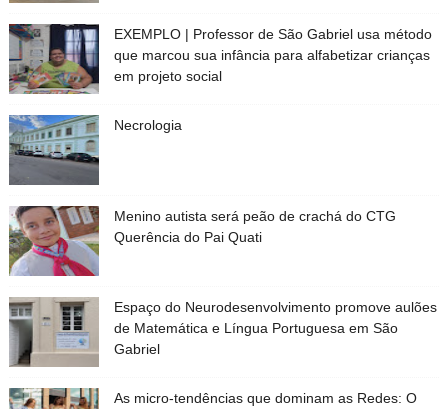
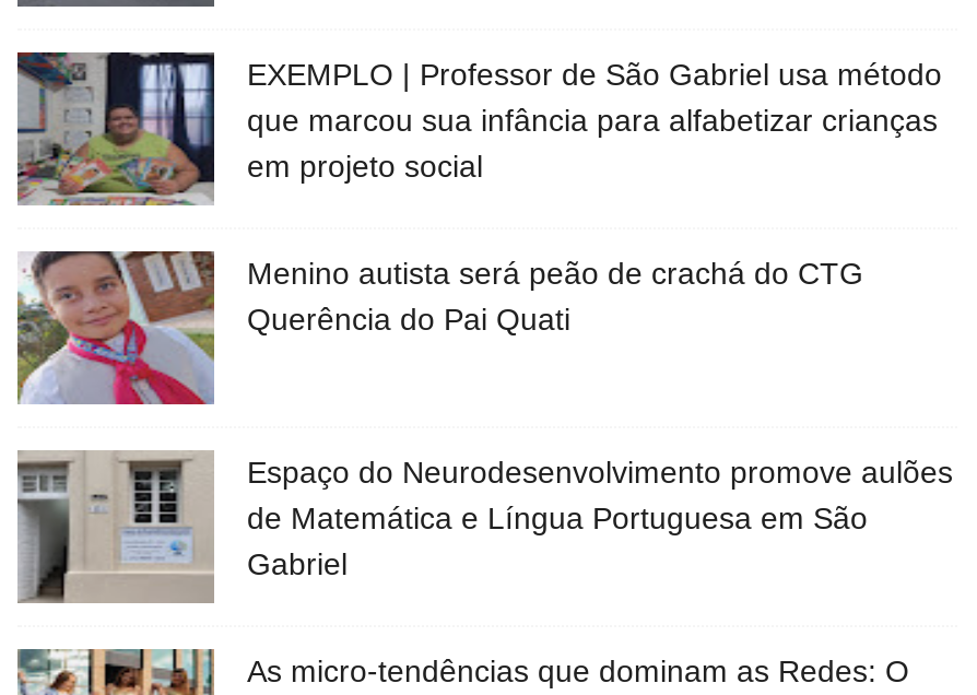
[8,114,182,185] [image] | Necrologia -> none

